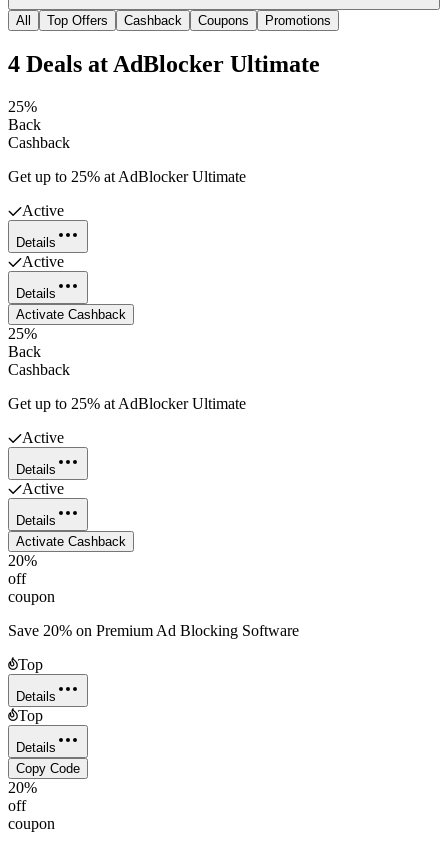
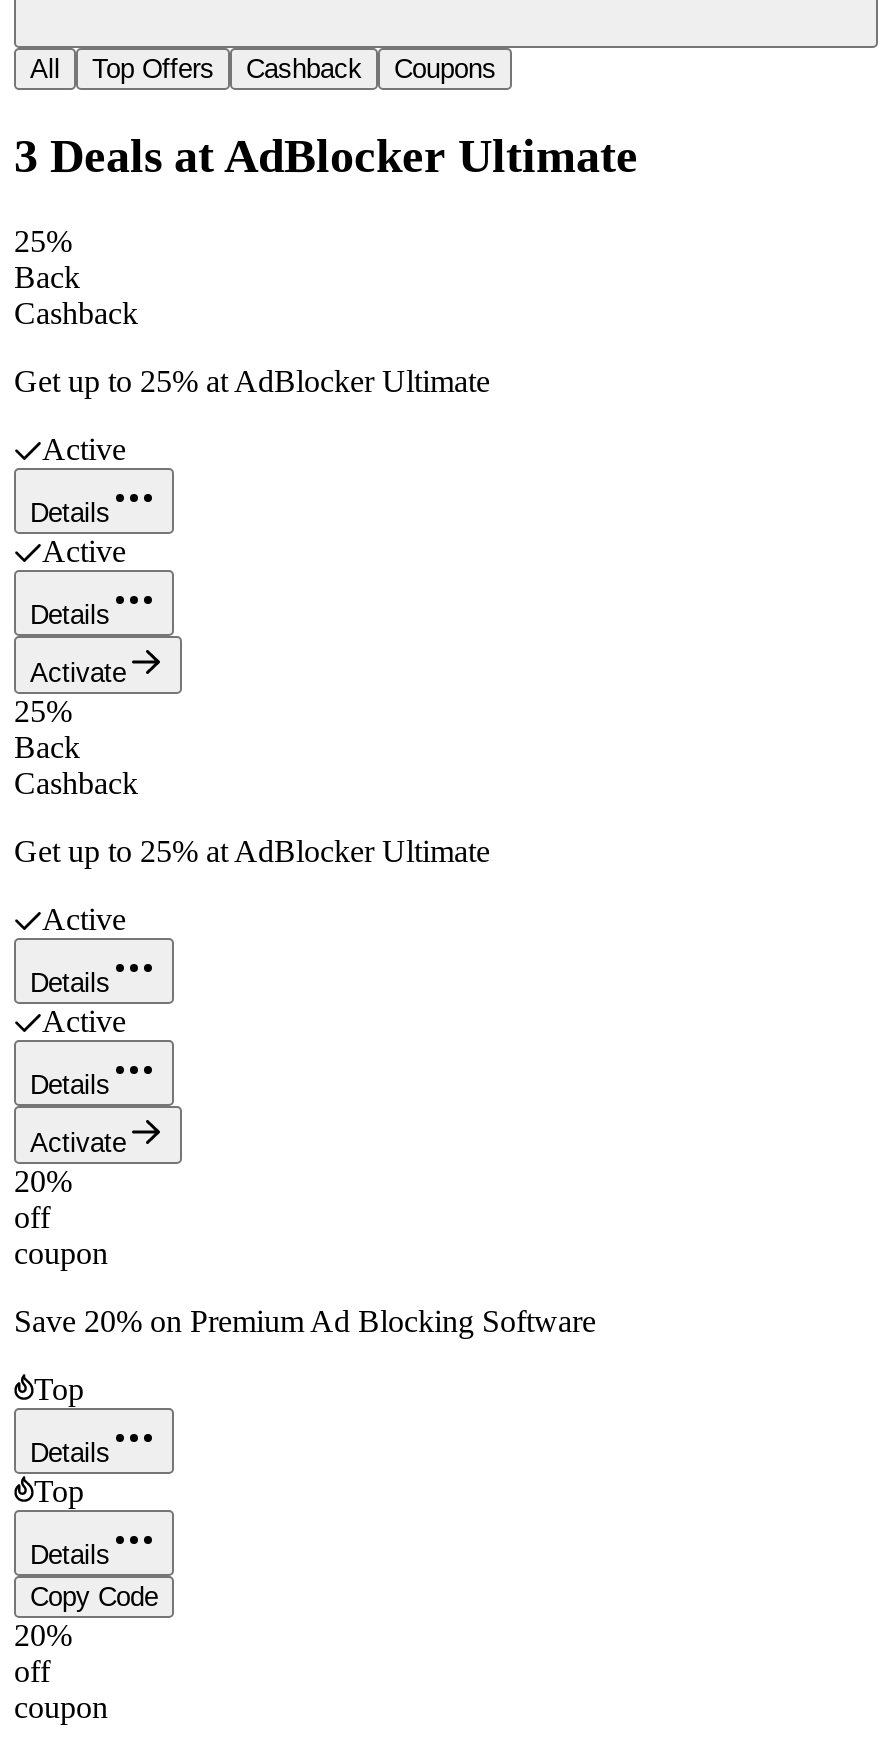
[8,13,331,77] Promotions | 4 Deals at AdBlocker Ultimate -> [14,130,638,182] 3 Deals at AdBlocker Ultimate
[16,307,126,322] Activate Cashback -> [30,658,126,688] Activate
[16,534,126,549] Activate Cashback -> [30,1128,126,1158] Activate

